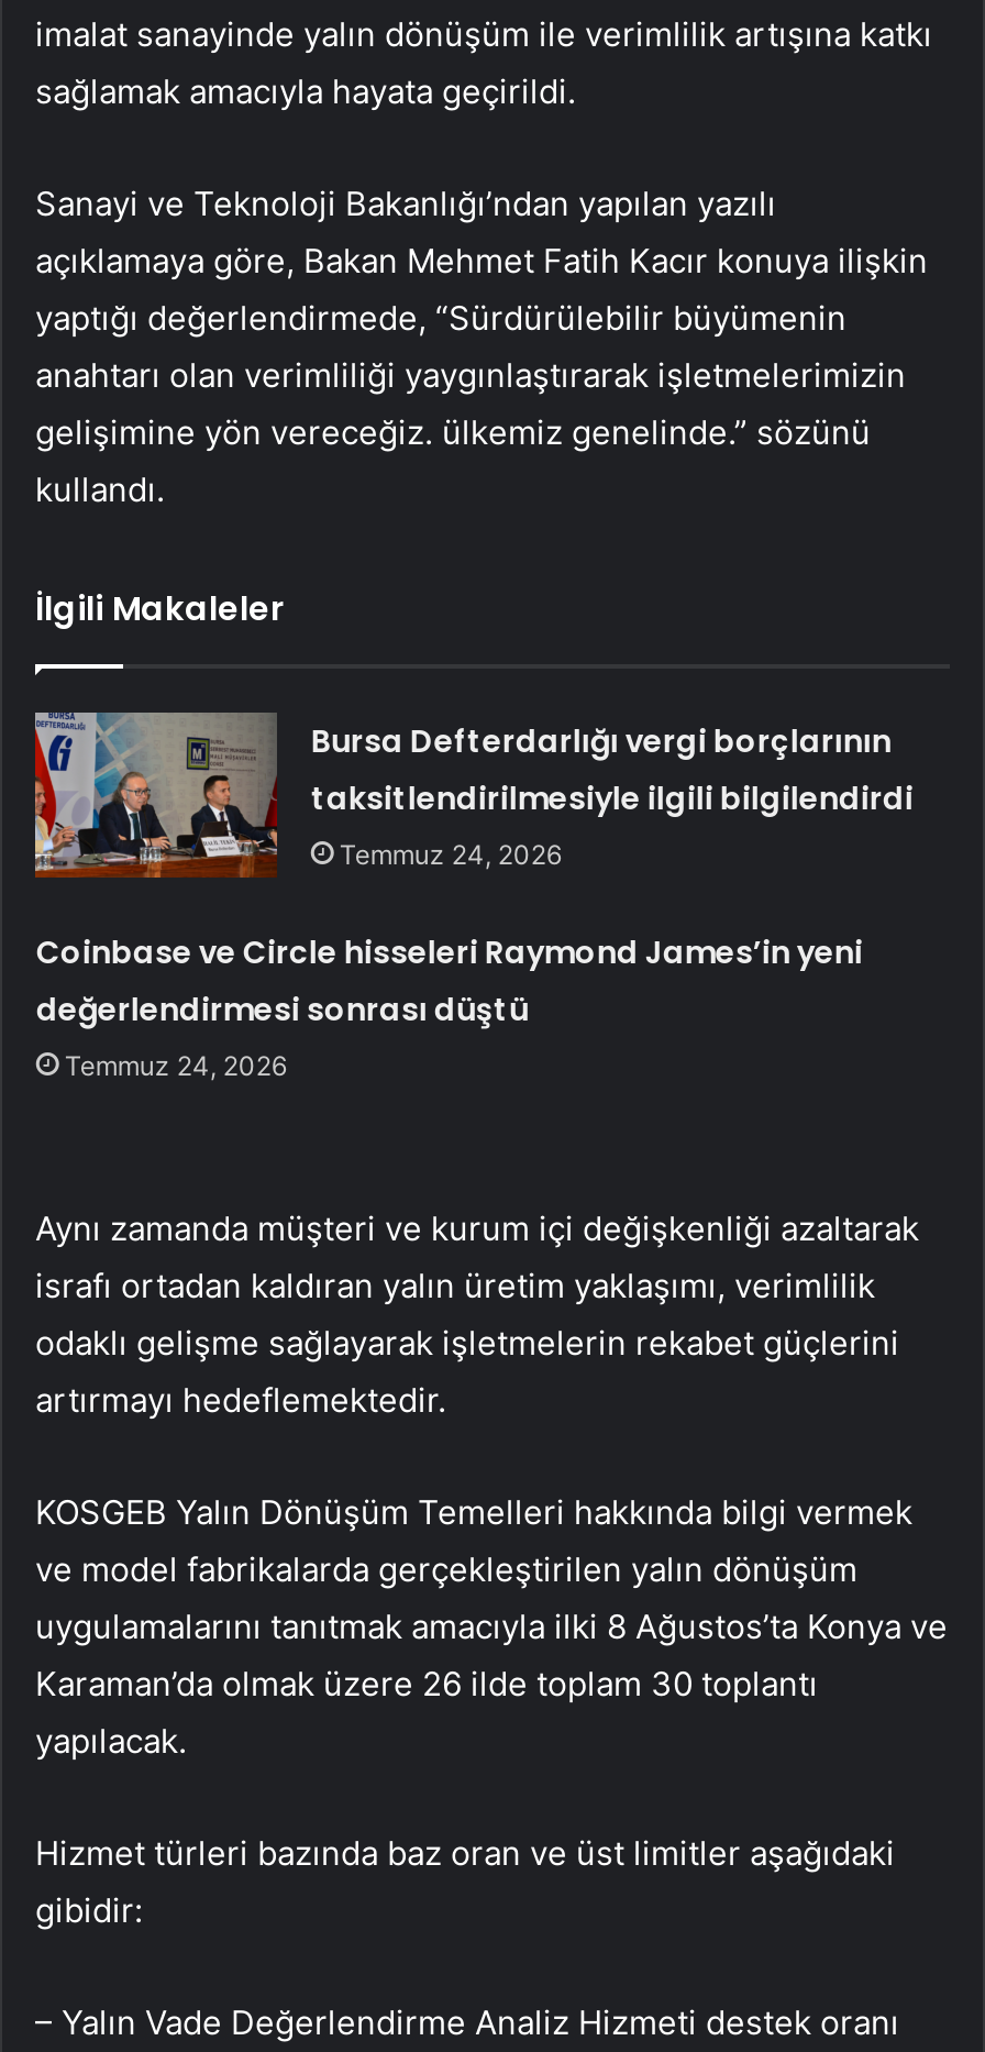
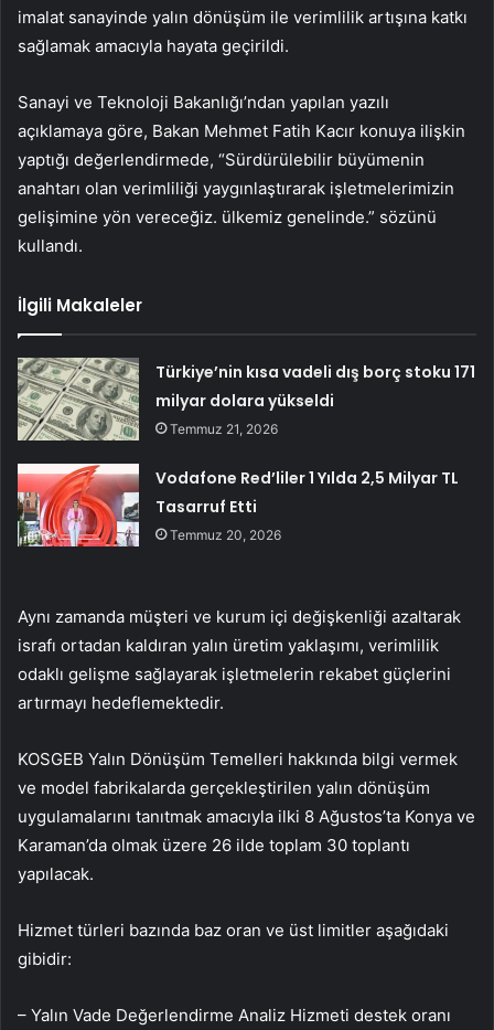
[33,710,913,880] [image] | Bursa Defterdarlığı vergi borçlarının | taksitlendirilmesiyle ilgili bilgilendirdi | Temmuz 24, 2026 -> [17,357,476,442] [image] | Türkiye’nin kısa vadeli dış borç stoku 171 | milyar dolara yükseldi | Temmuz 21, 2026
[36,930,863,1081] Coinbase ve Circle hisseleri Raymond James’in yeni | değerlendirmesi sonrası düştü | Temmuz 24, 2026 -> [156,467,459,543] Vodafone Red’liler 1 Yılda 2,5 Milyar TL | Tasarruf Etti | Temmuz 20, 2026

